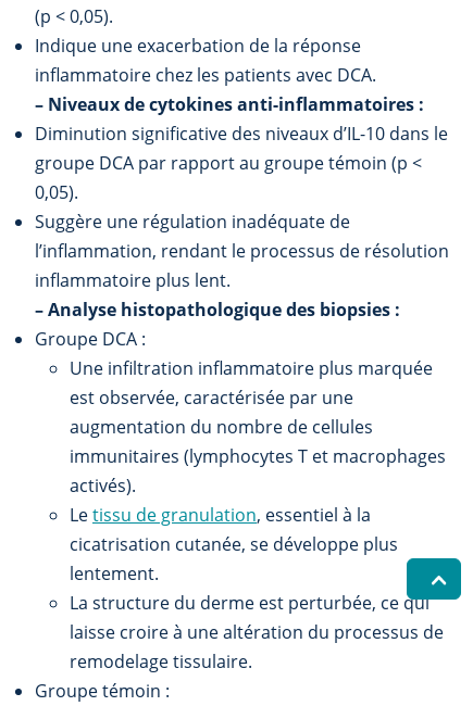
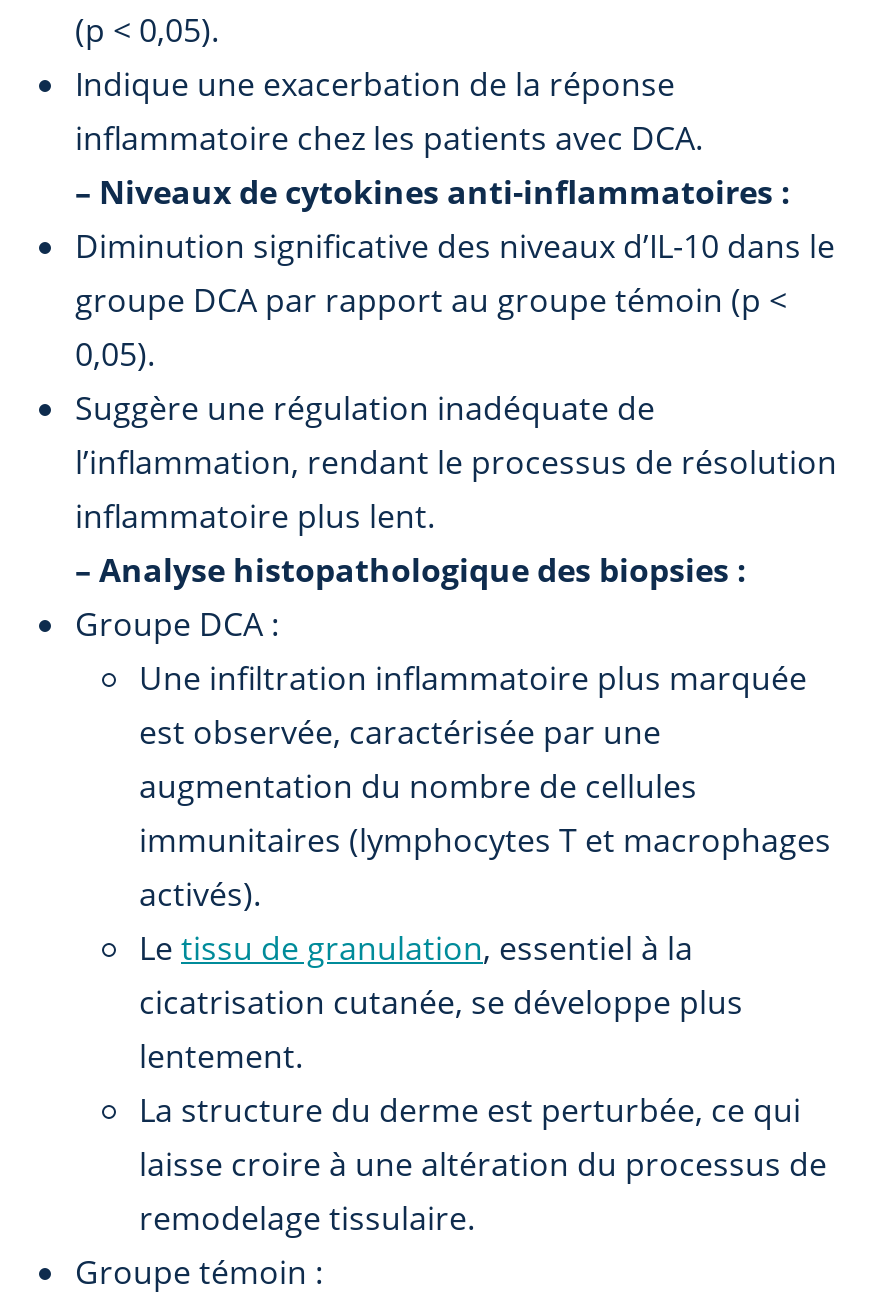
[406,557,462,601] [image] -> none

